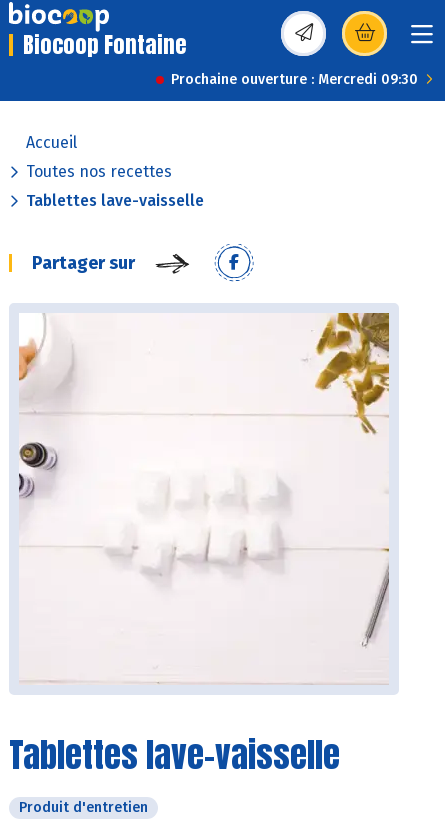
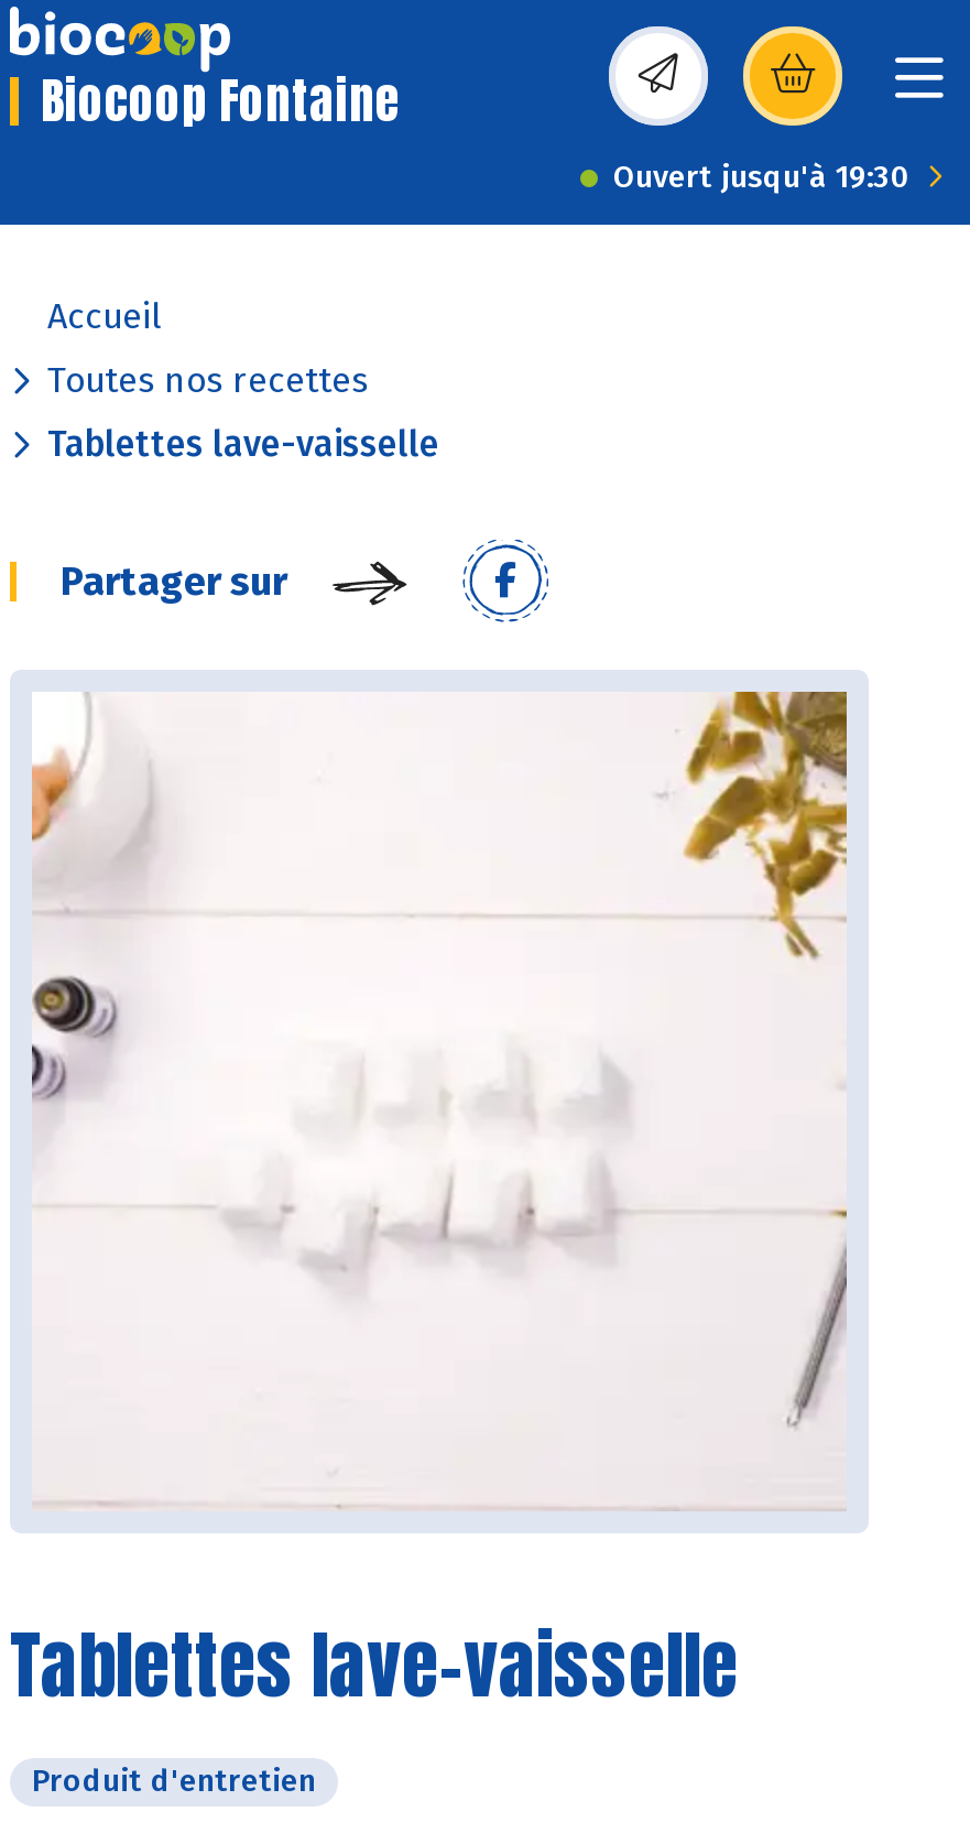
[171,71,418,88] Prochaine ouverture : Mercredi 09:30 -> [613,159,911,196] Ouvert jusqu'à 19:30

